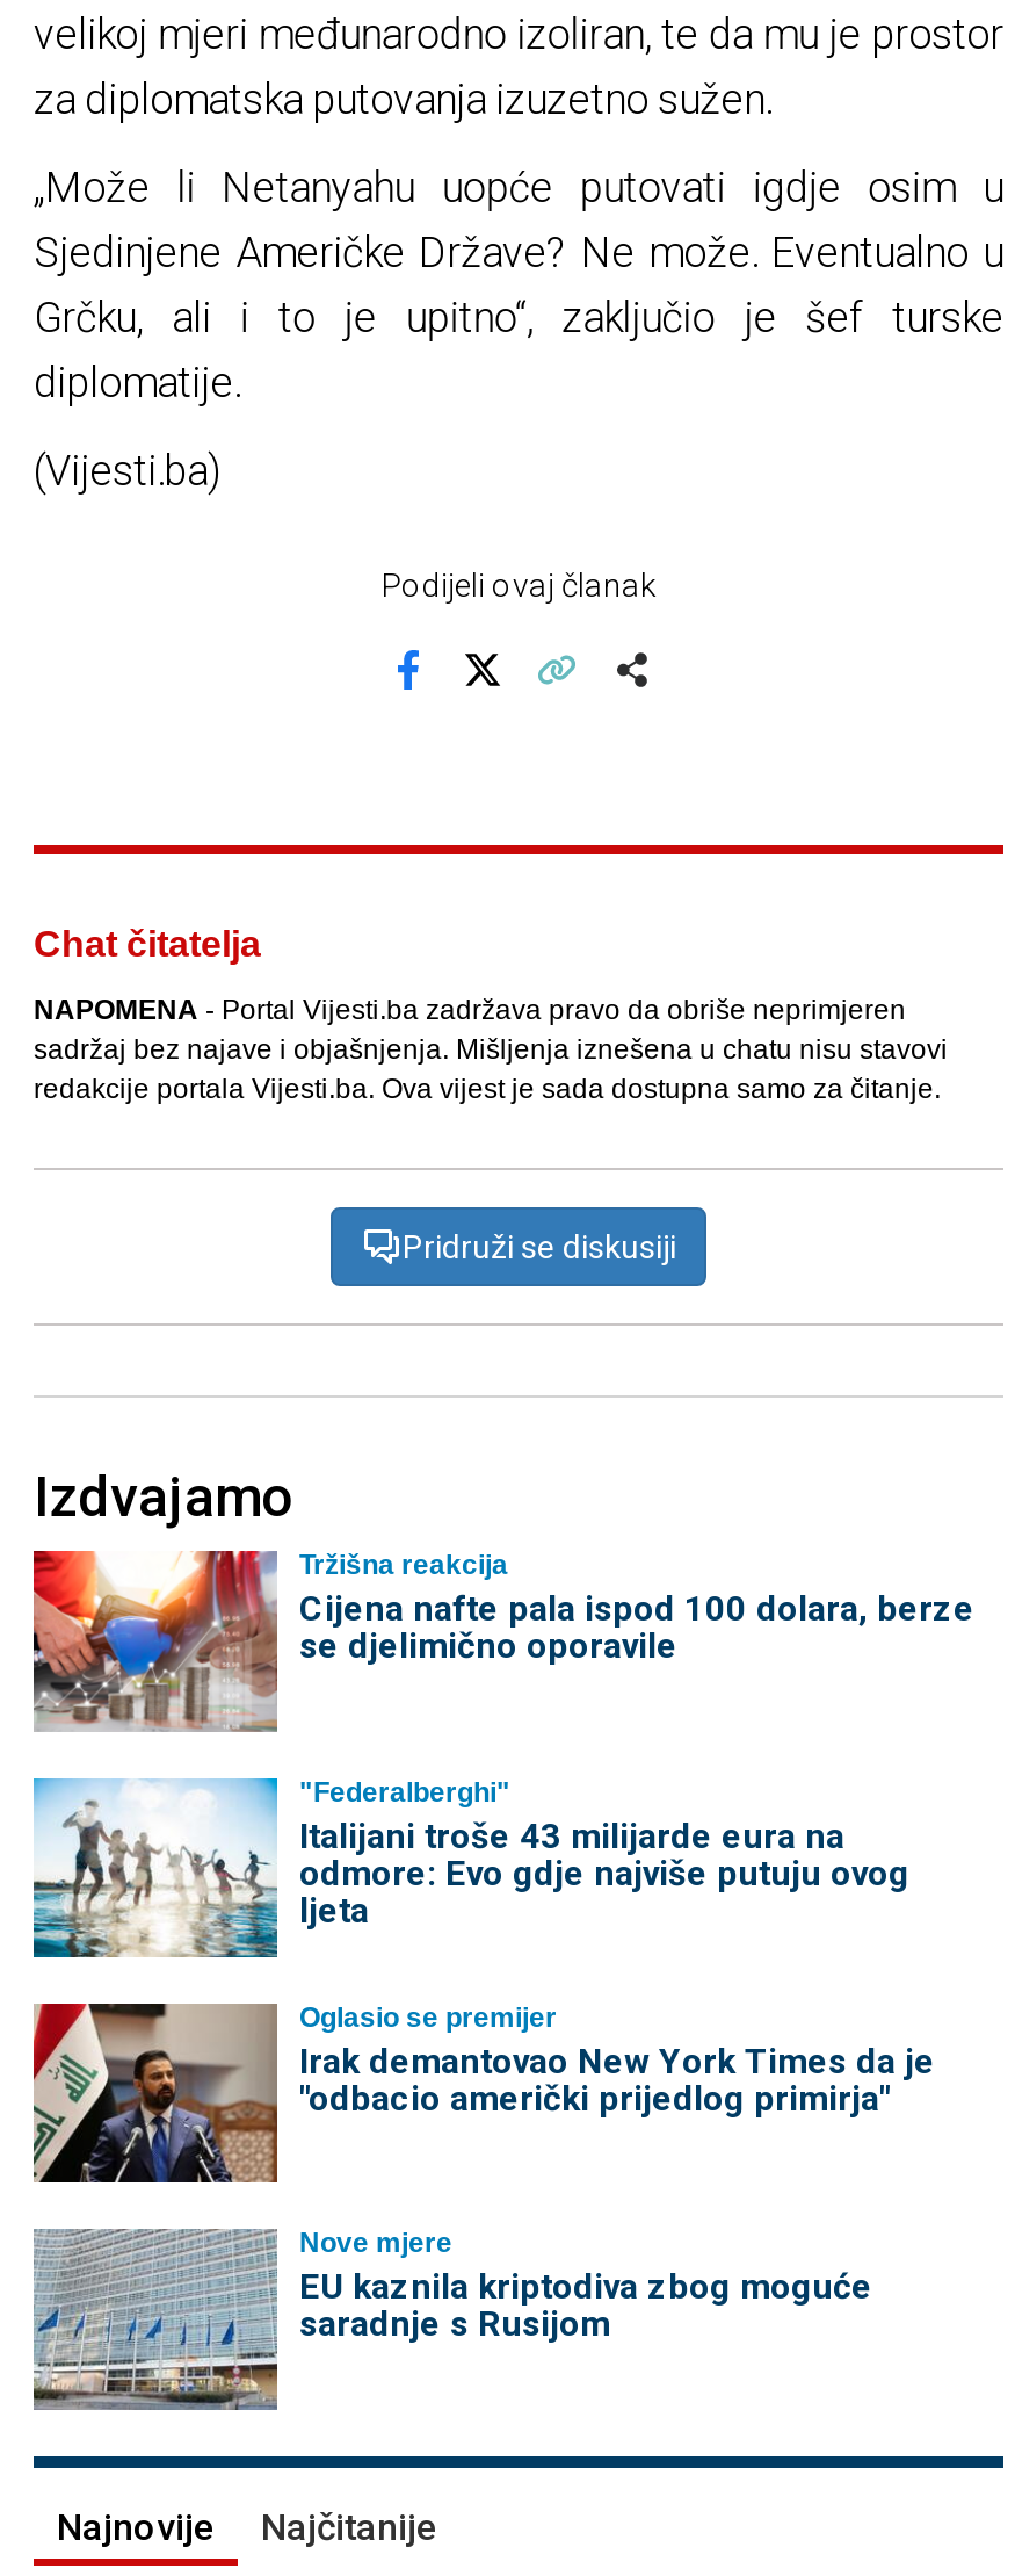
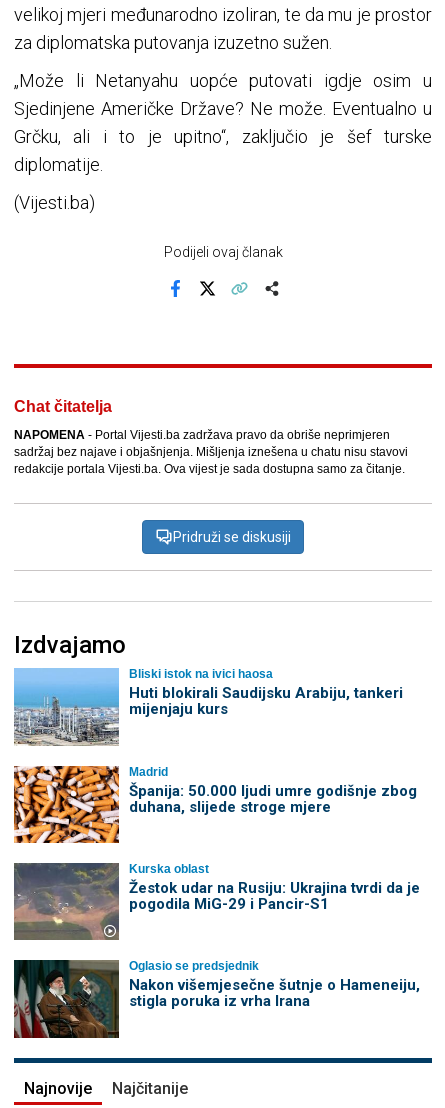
[31,1549,974,1730] [image] | Tržišna reakcija | Cijena nafte pala ispod 100 dolara, berze | se djelimično oporavile -> [13,667,402,746] [image] | Bliski istok na ivici haosa | Huti blokirali Saudijsku Arabiju, tankeri | mijenjaju kurs
[31,1775,909,1960] [image] | "Federalberghi" | Italijani troše 43 milijarde eura na | odmore: Evo gdje najviše putuju ovog | ljeta -> [13,765,416,844] [image] | Madrid | Španija: 50.000 ljudi umre godišnje zbog | duhana, slijede stroge mjere
[31,2001,935,2185] [image] | Oglasio se premijer | Irak demantovao New York Times da je | "odbacio američki prijedlog primirja" -> [13,862,419,941] [image] | Kurska oblast | Žestok udar na Rusiju: Ukrajina tvrdi da je | pogodila MiG-29 i Pancir-S1
[31,2227,872,2412] [image] | Nove mjere | EU kaznila kriptodiva zbog moguće | saradnje s Rusijom -> [13,959,419,1039] [image] | Oglasio se predsjednik | Nakon višemjesečne šutnje o Hameneiju, | stigla poruka iz vrha Irana

